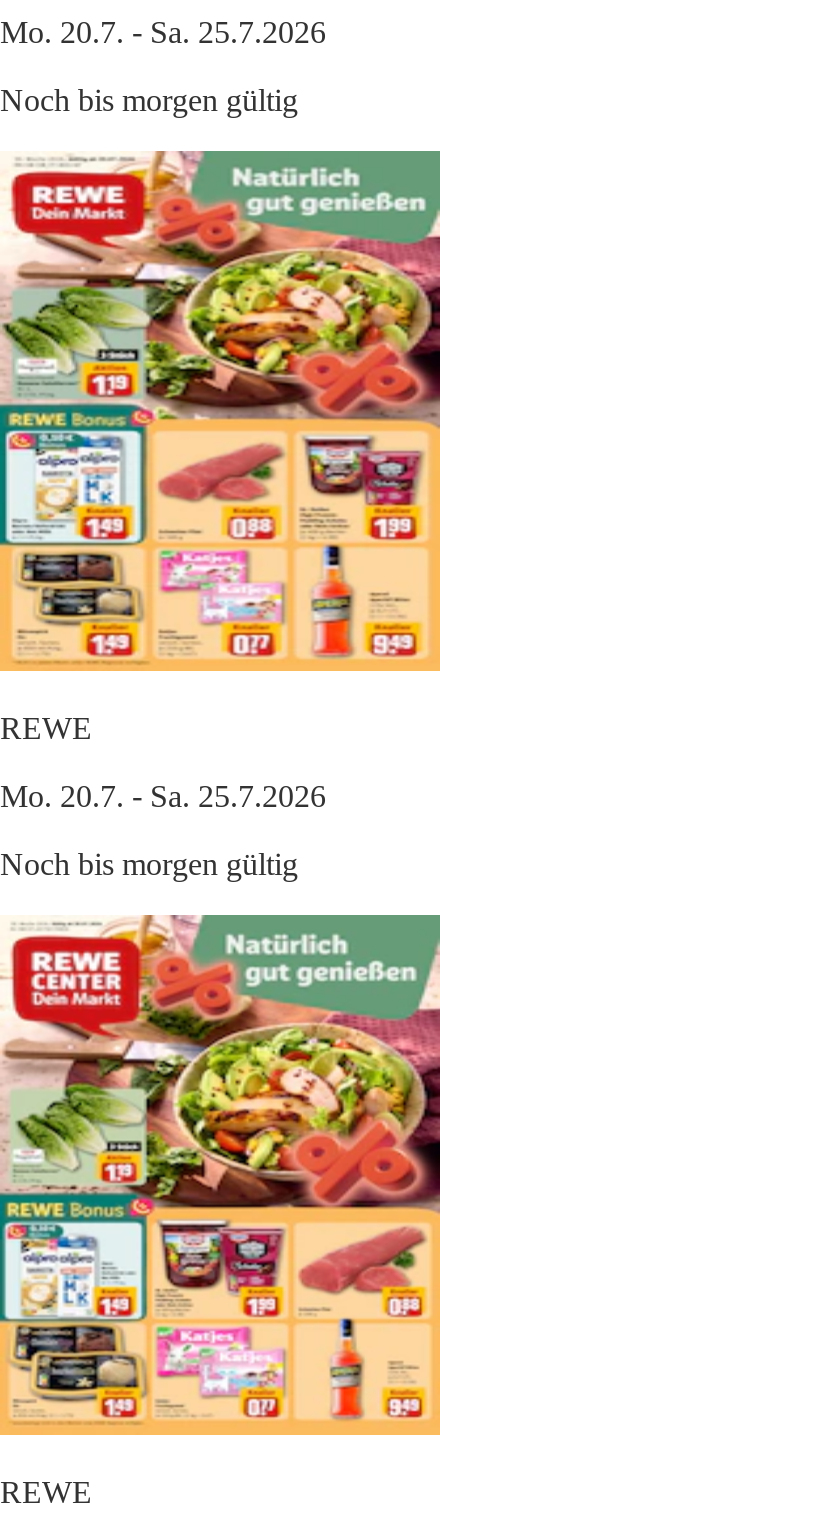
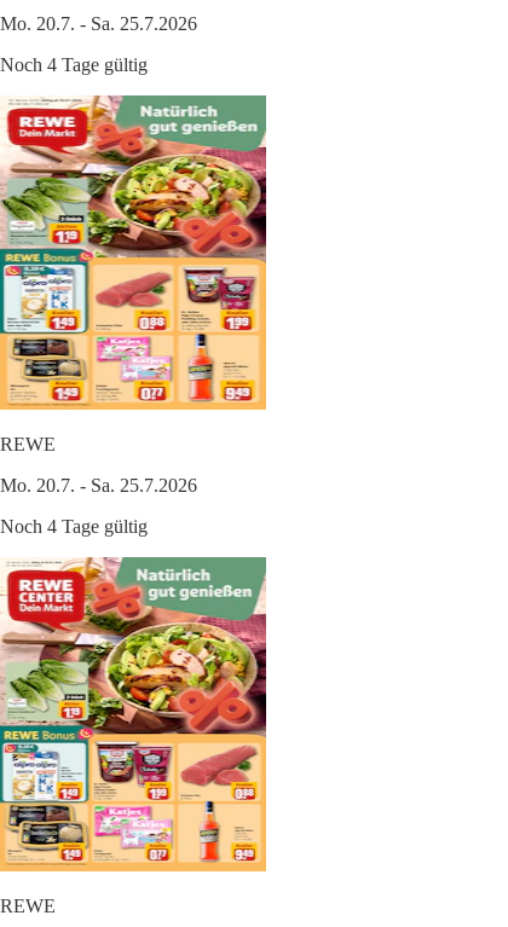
[0,82,298,116] Noch bis morgen gültig -> [0,54,148,74] Noch 4 Tage gültig
[0,846,298,880] Noch bis morgen gültig -> [0,516,148,536] Noch 4 Tage gültig

